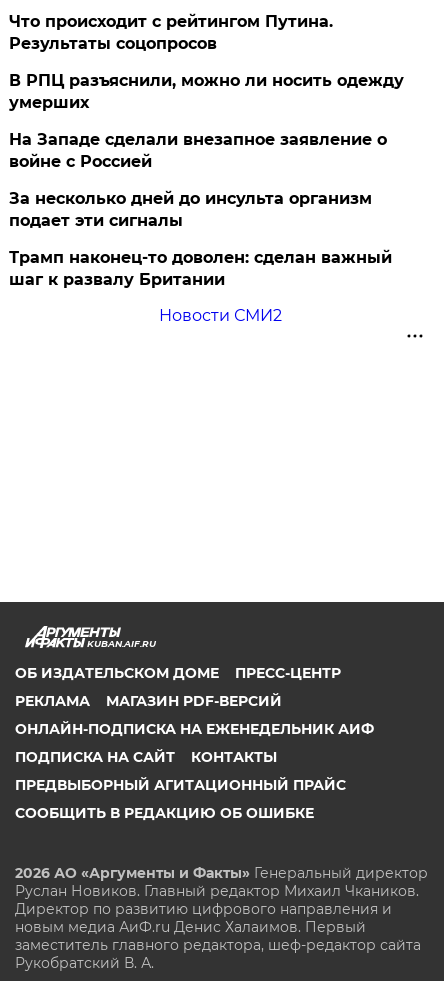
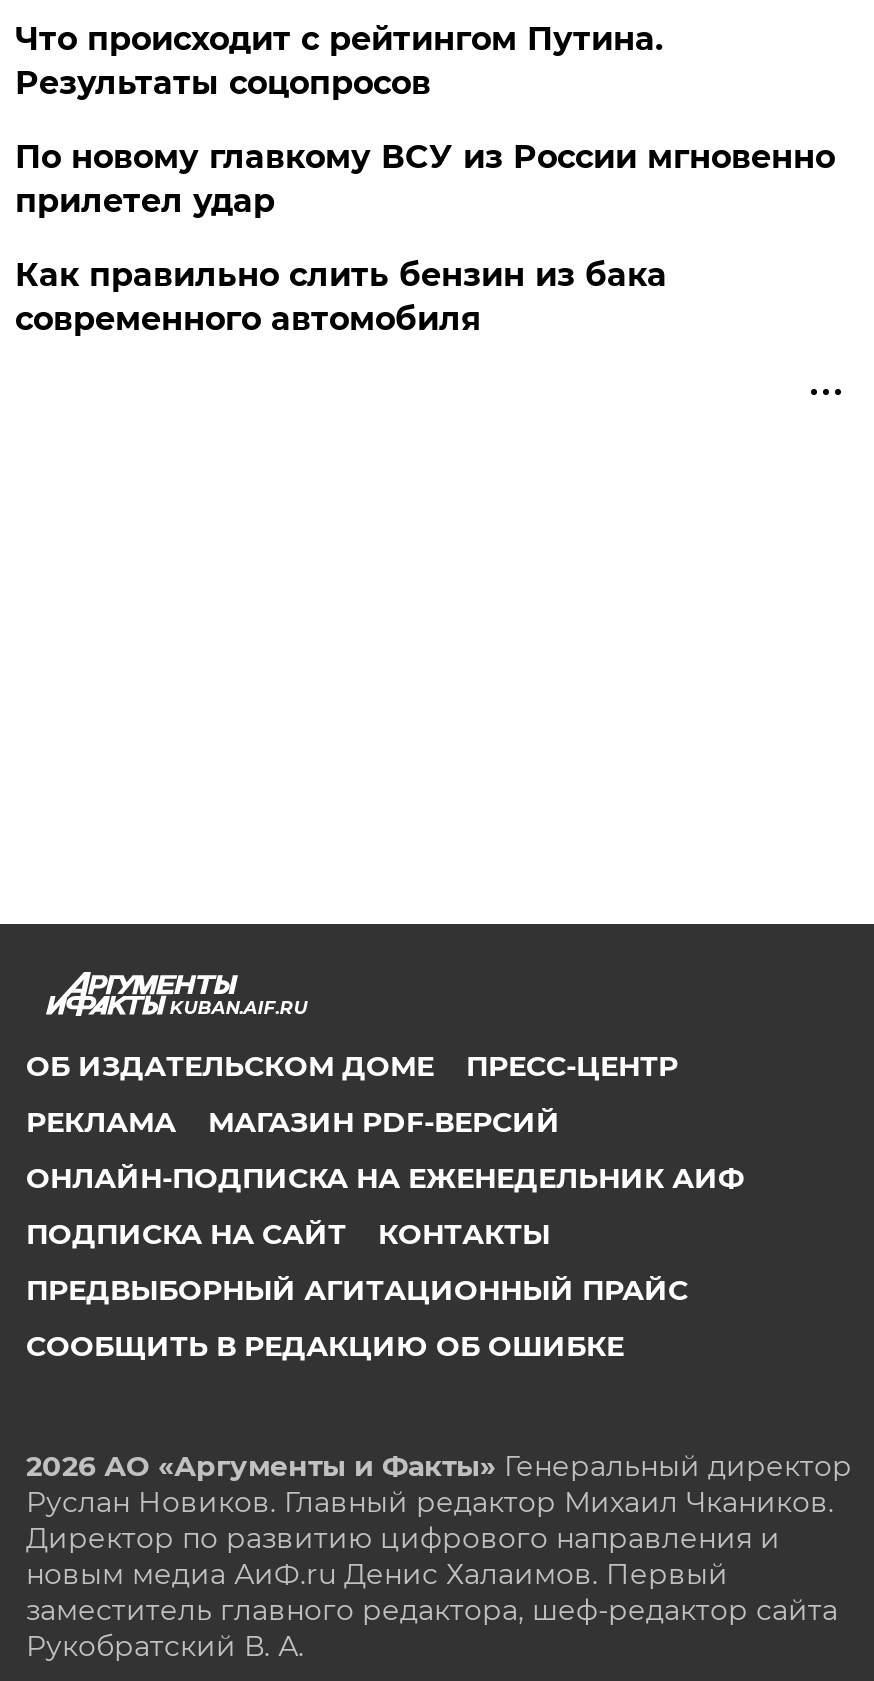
[9,71,404,325] В РПЦ разъяснили, можно ли носить одежду | умерших | На Западе сделали внезапное заявление о | войне с Россией | За несколько дней до инсульта организм | подает эти сигналы | Трамп наконец-то доволен: сделан важный | шаг к развалу Британии | Новости СМИ2 -> [15,138,835,338] По новому главкому ВСУ из России мгновенно | прилетел удар | Как правильно слить бензин из бака | современного автомобиля

